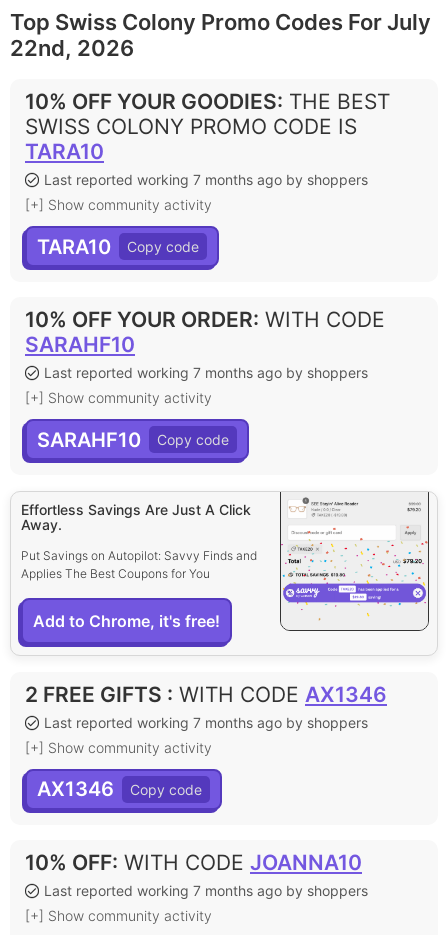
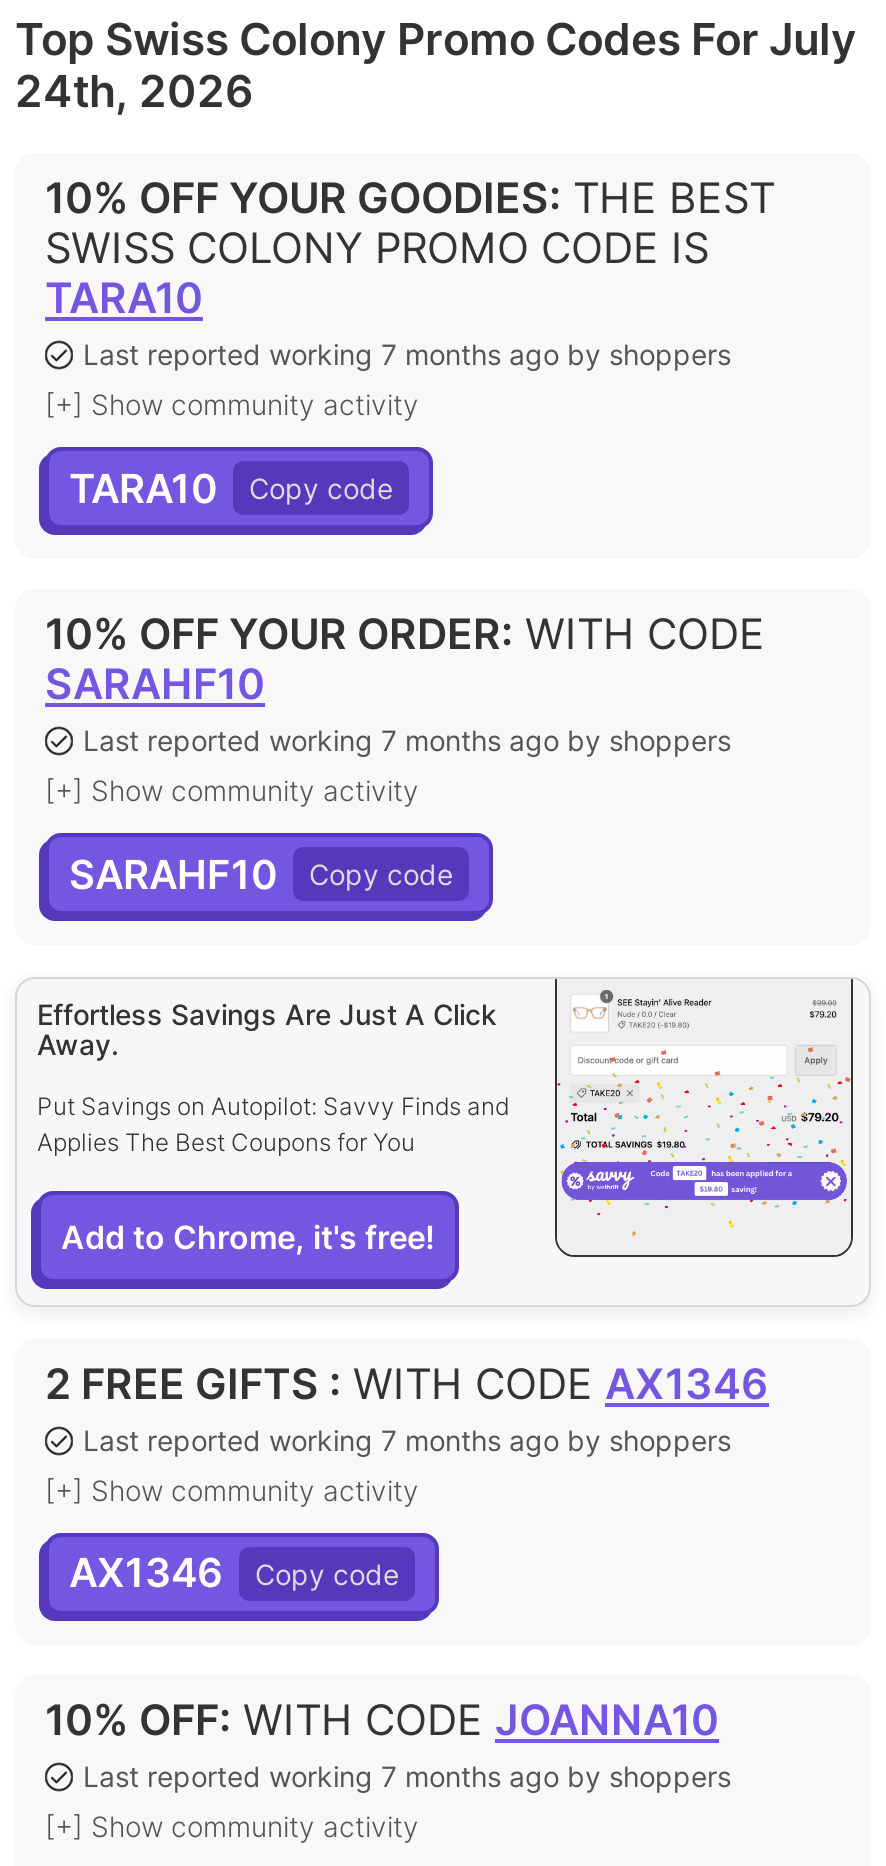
[10,35,134,61] 22nd, 2026 -> [15,65,253,117] 24th, 2026

